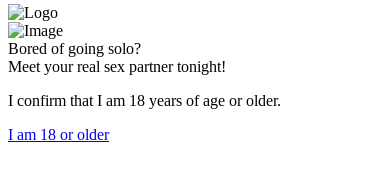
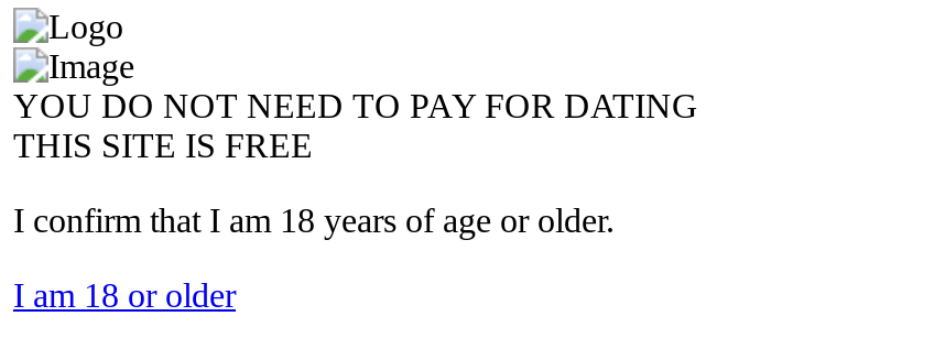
[8,40,226,75] Bored of going solo? | Meet your real sex partner tonight! -> [13,87,698,164] YOU DO NOT NEED TO PAY FOR DATING | THIS SITE IS FREE

